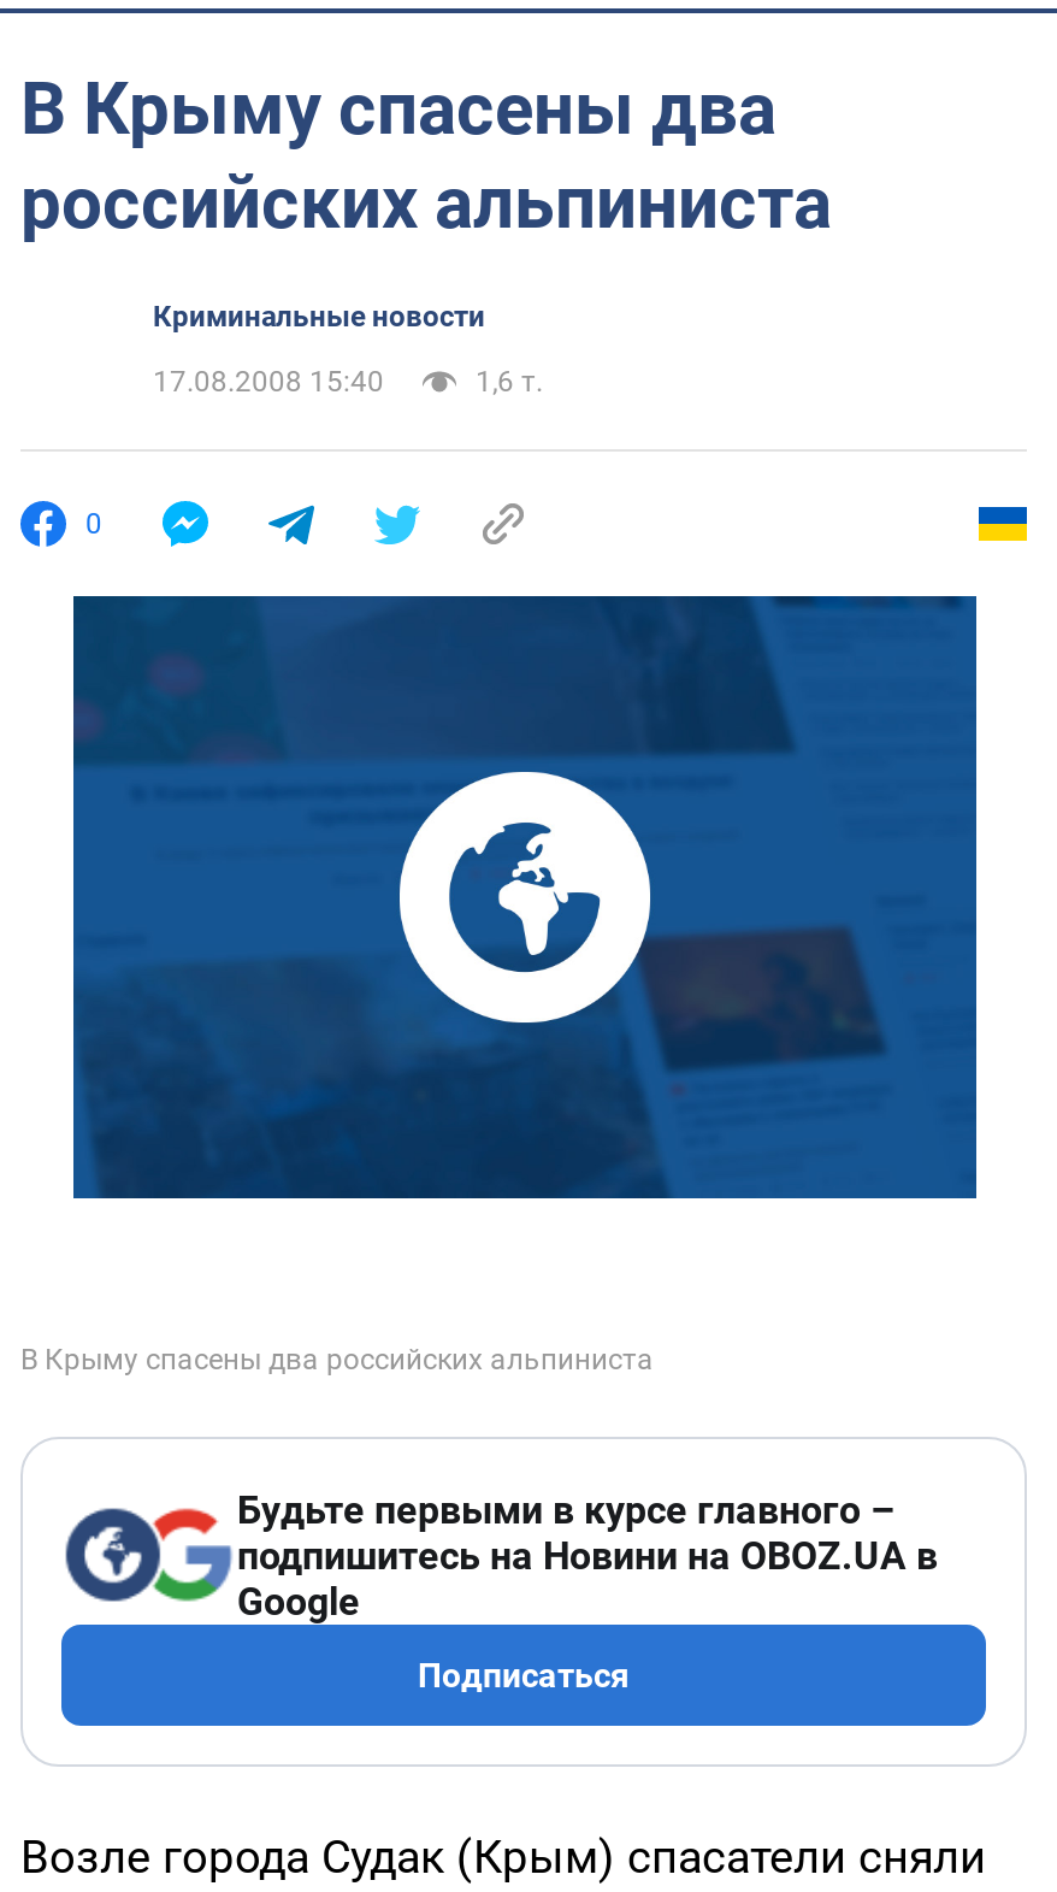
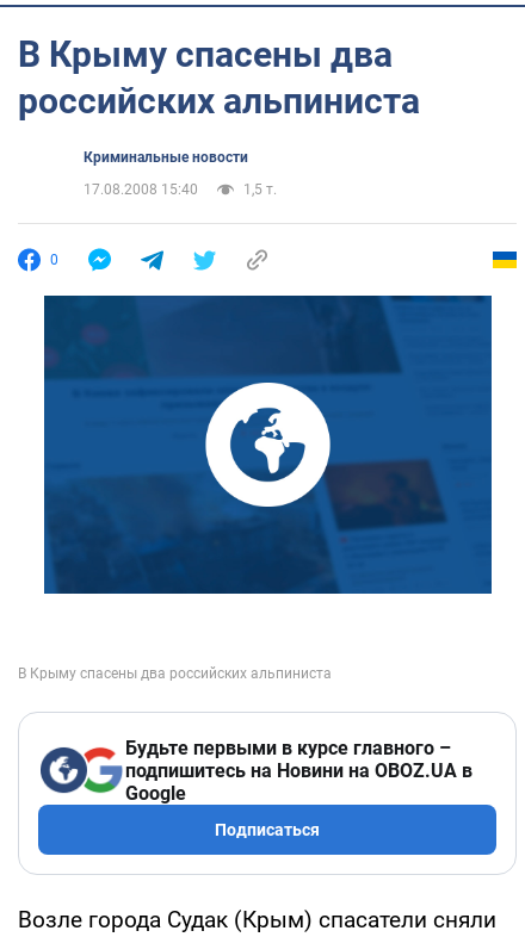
[476,365,543,399] 1,6 т. -> [243,181,277,198] 1,5 т.

